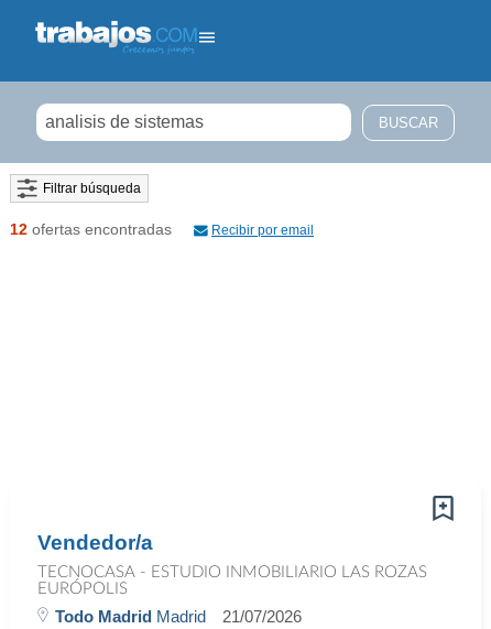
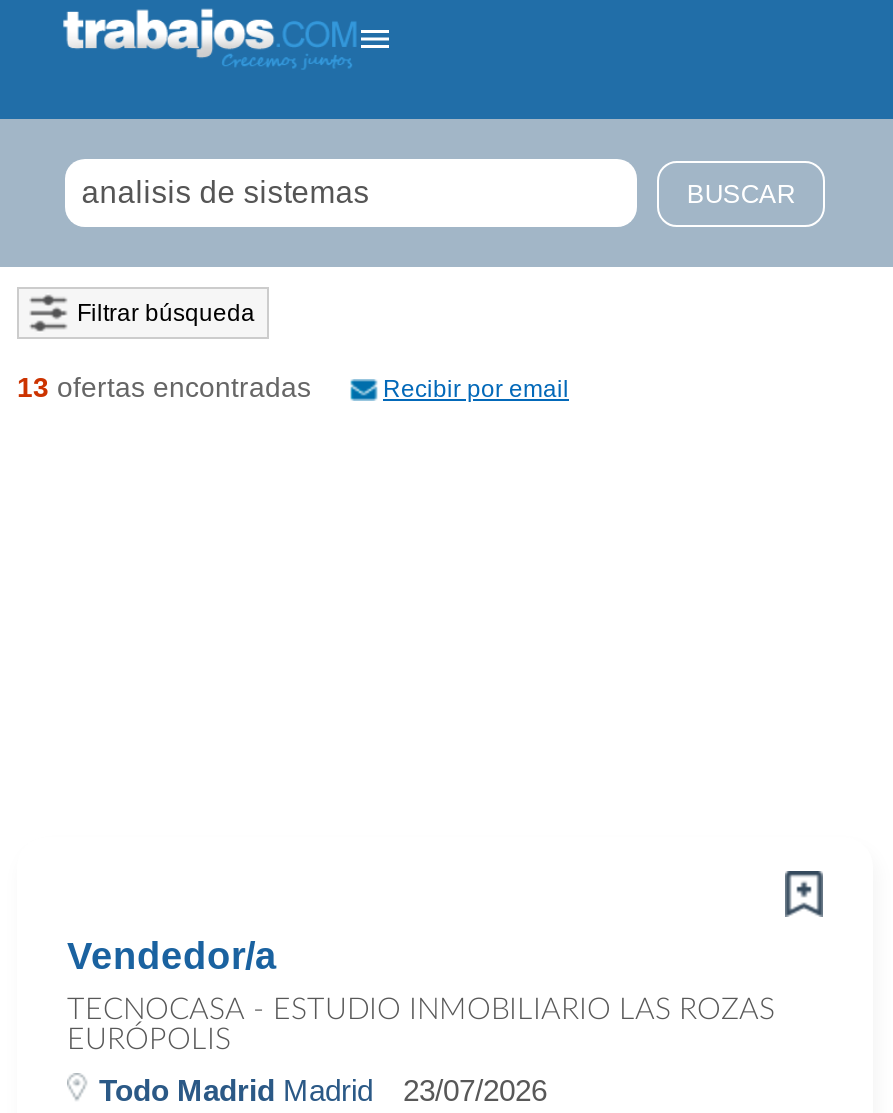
[10,220,176,238] 12 ofertas encontradas -> [17,371,319,403] 13 ofertas encontradas
[55,607,302,626] Todo Madrid Madrid 21/07/2026 -> [99,1073,547,1107] Todo Madrid Madrid 23/07/2026

